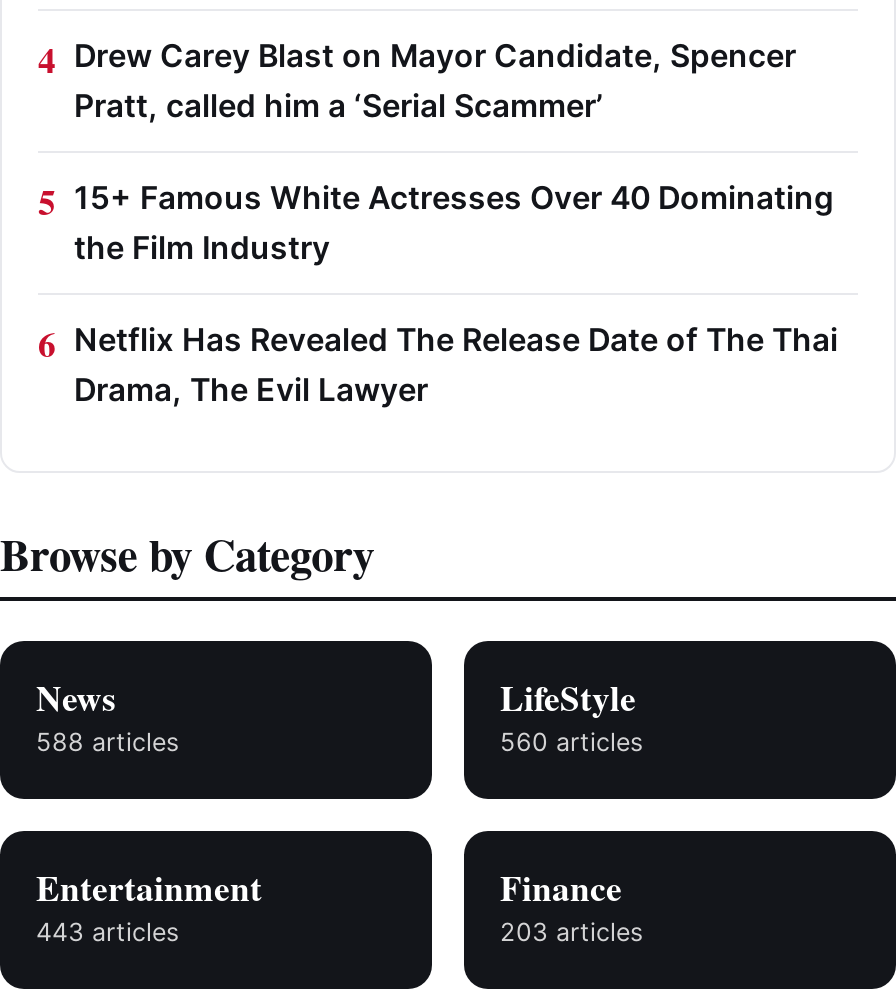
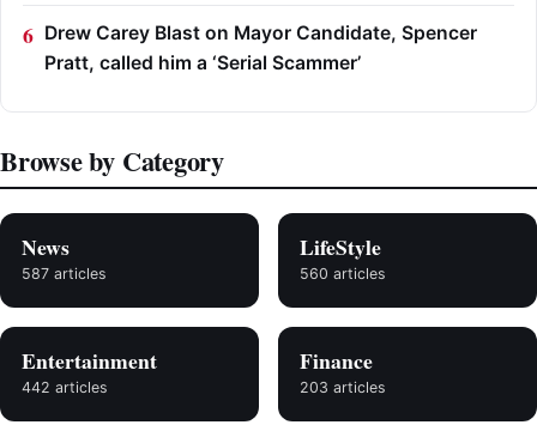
[74,178,838,408] 15+ Famous White Actresses Over 40 Dominating | the Film Industry | Netflix Has Revealed The Release Date of The Thai | Drama, The Evil Lawyer -> none
[36,726,180,756] 588 articles -> [22,264,107,282] 587 articles
[36,916,180,946] 443 articles -> [22,378,108,396] 442 articles

